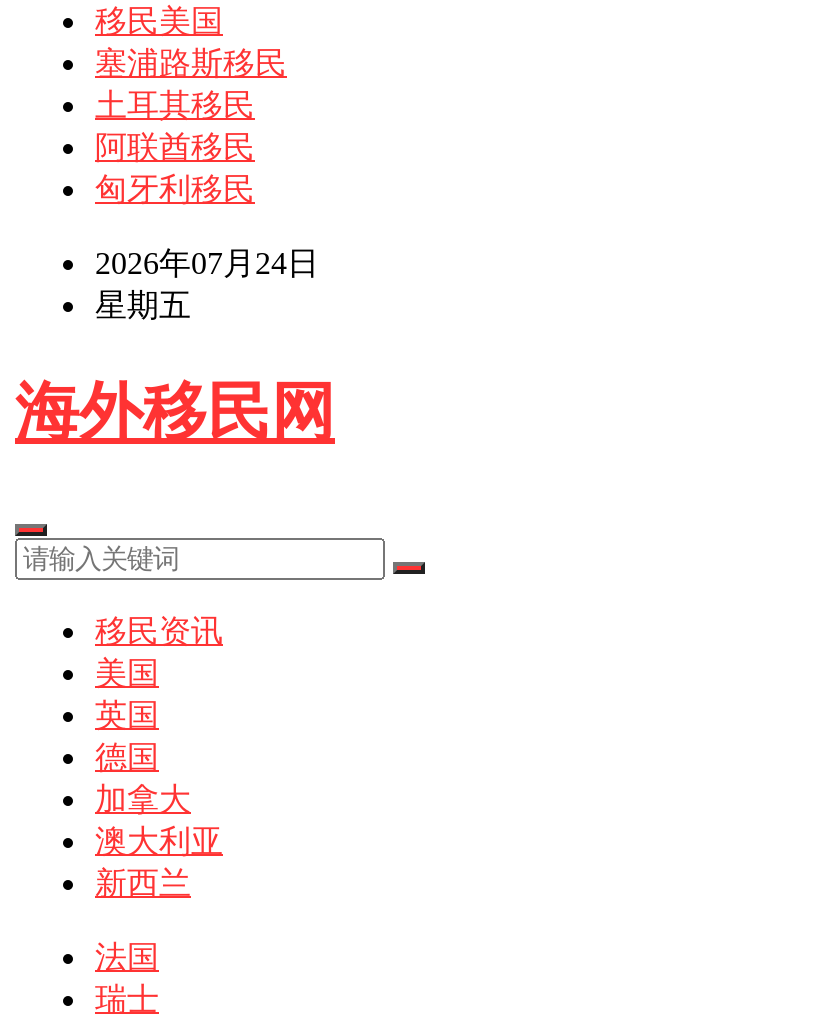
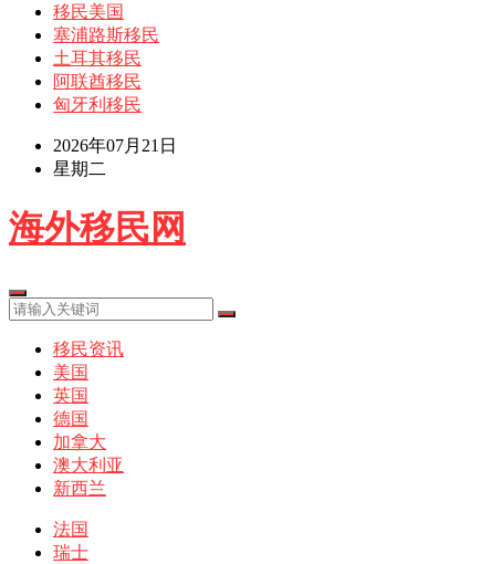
[95,246,319,280] 2026年07月24日 -> [53,136,177,155] 2026年07月21日
[95,288,191,322] 星期五 -> [53,159,106,178] 星期二

